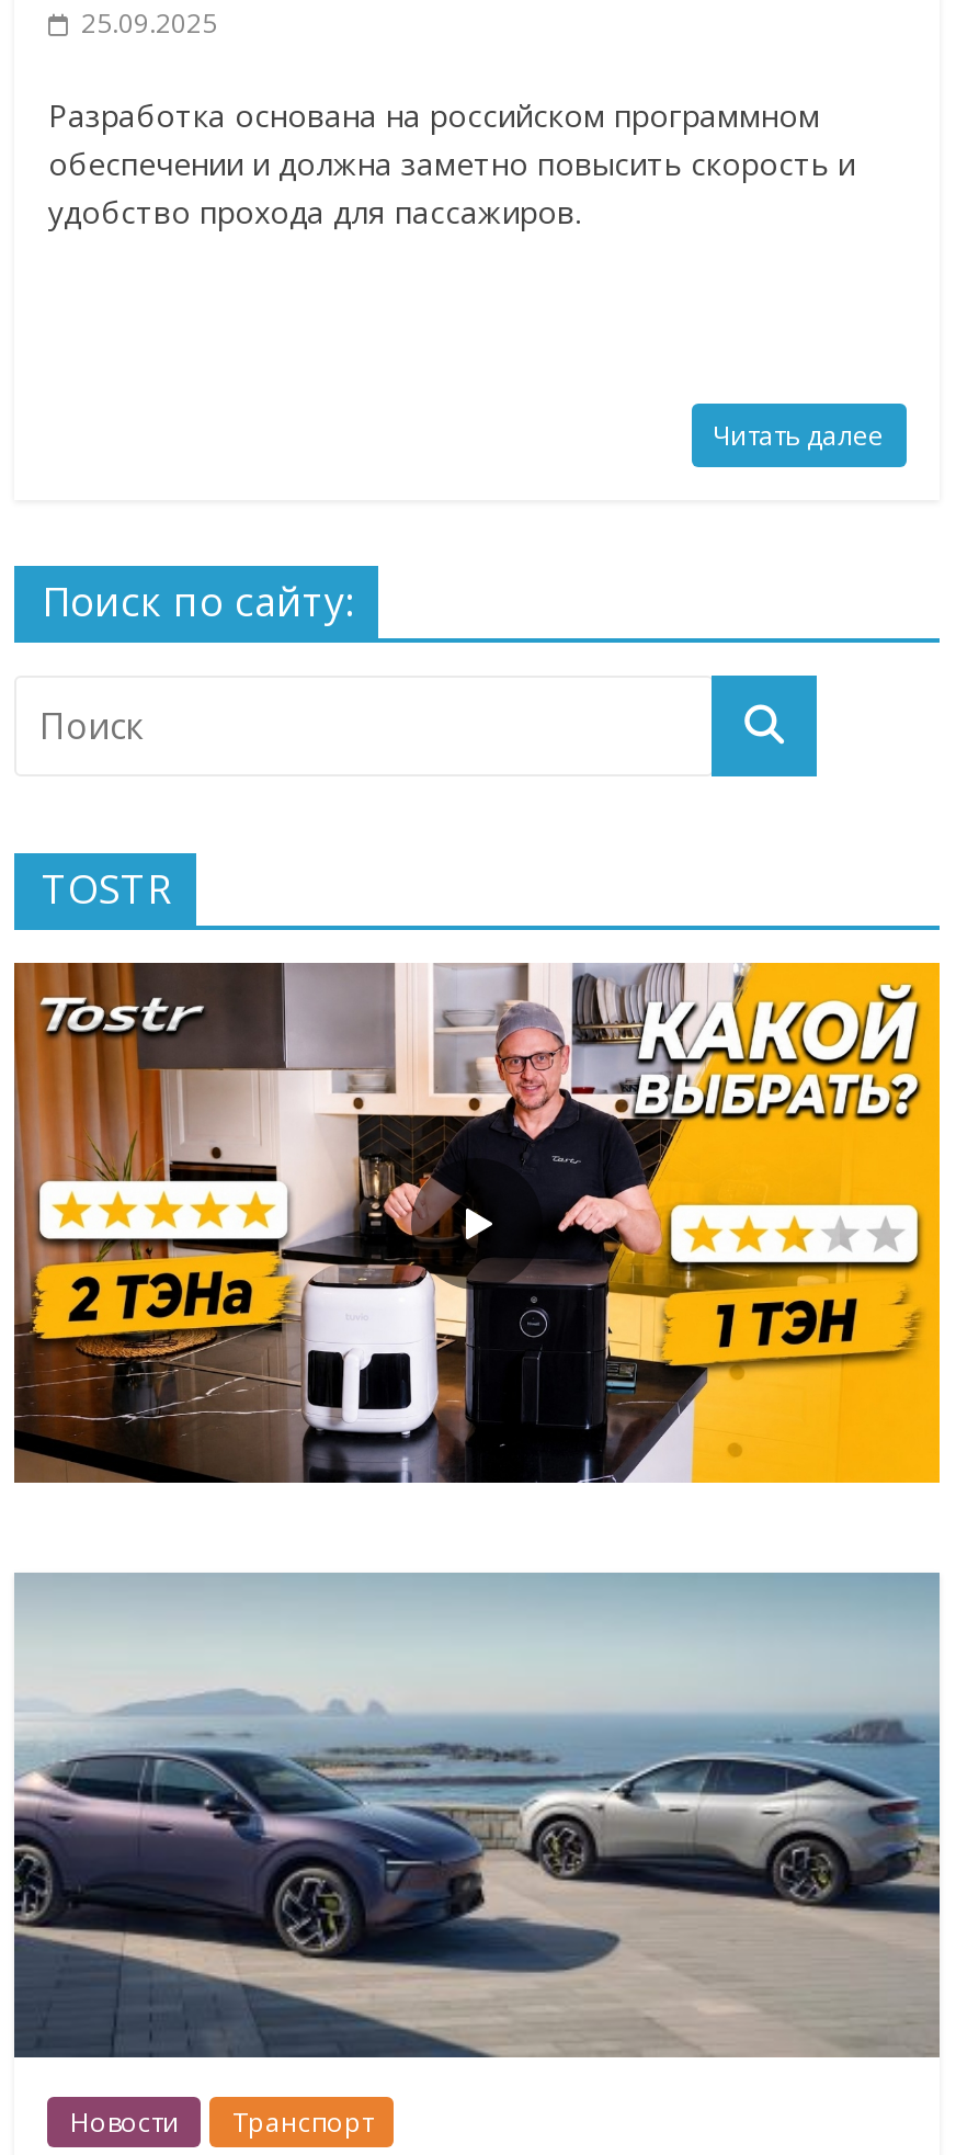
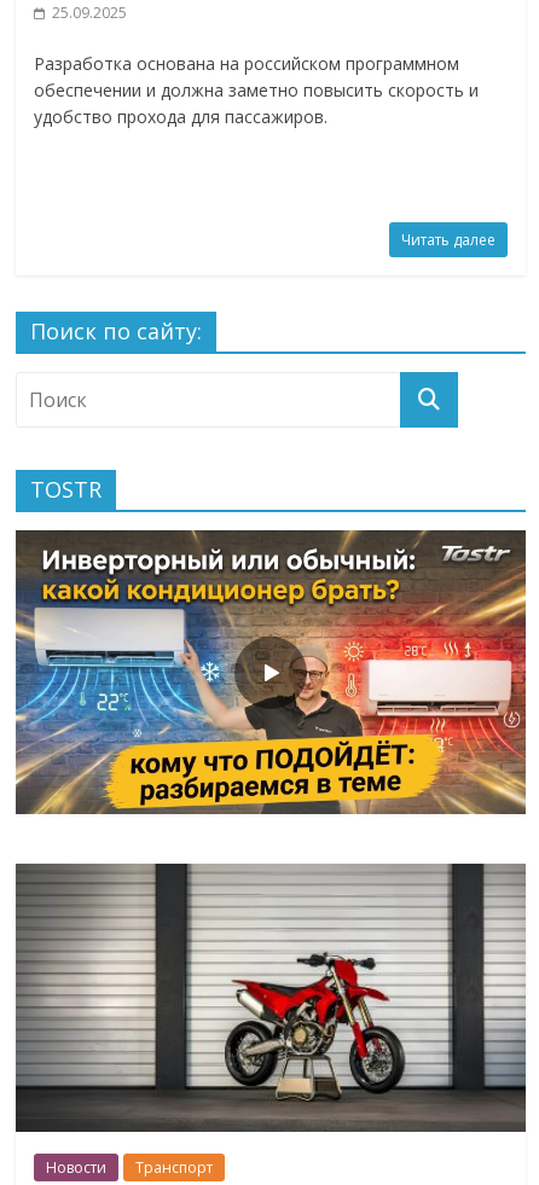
[12,961,942,1485] [image] -> [15,529,527,815] [image]
[14,1570,940,2057] [image] -> [16,862,526,1133] [image]

